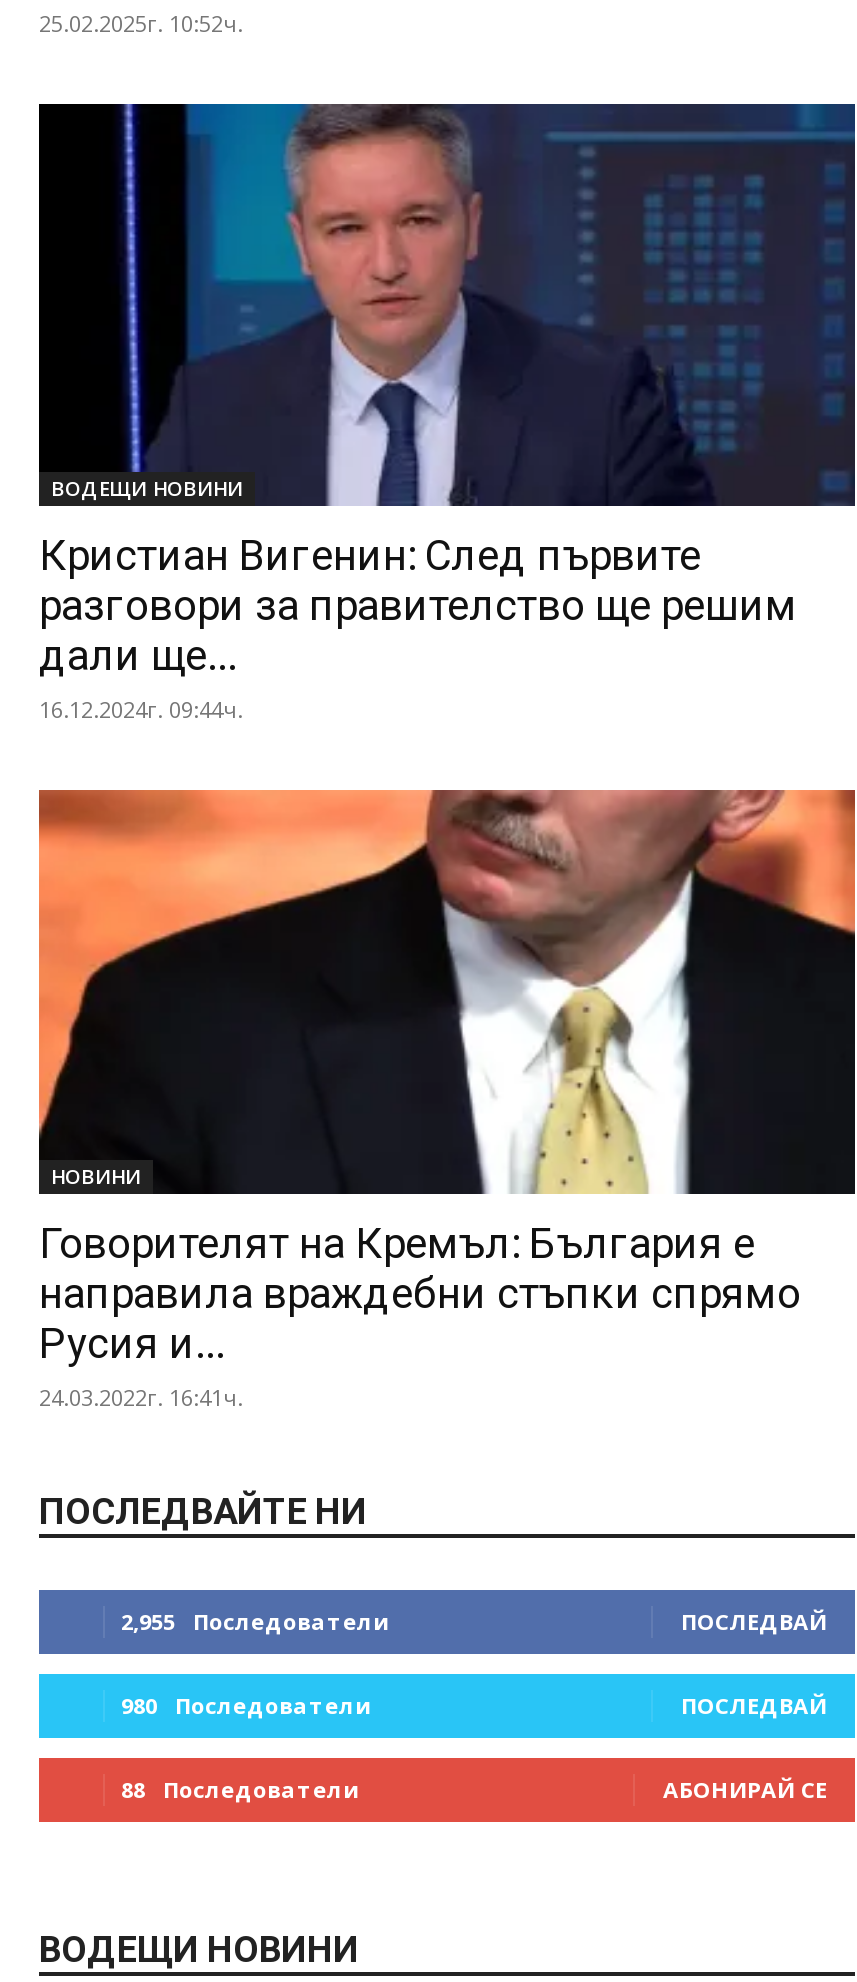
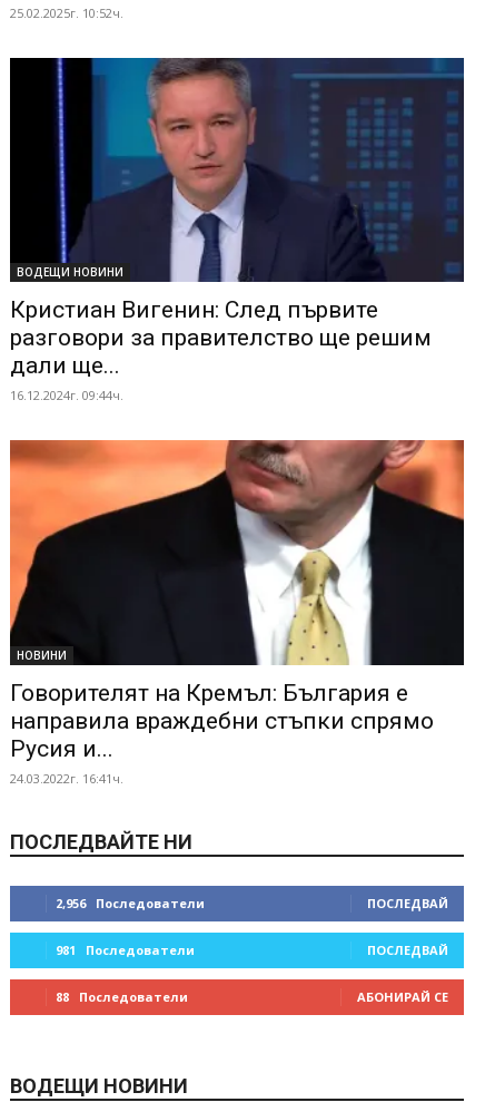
[121,1606,389,1636] 2,955 Последователи -> [56,895,205,911] 2,956 Последователи
[121,1690,371,1720] 980 Последователи -> [56,941,195,958] 981 Последователи

